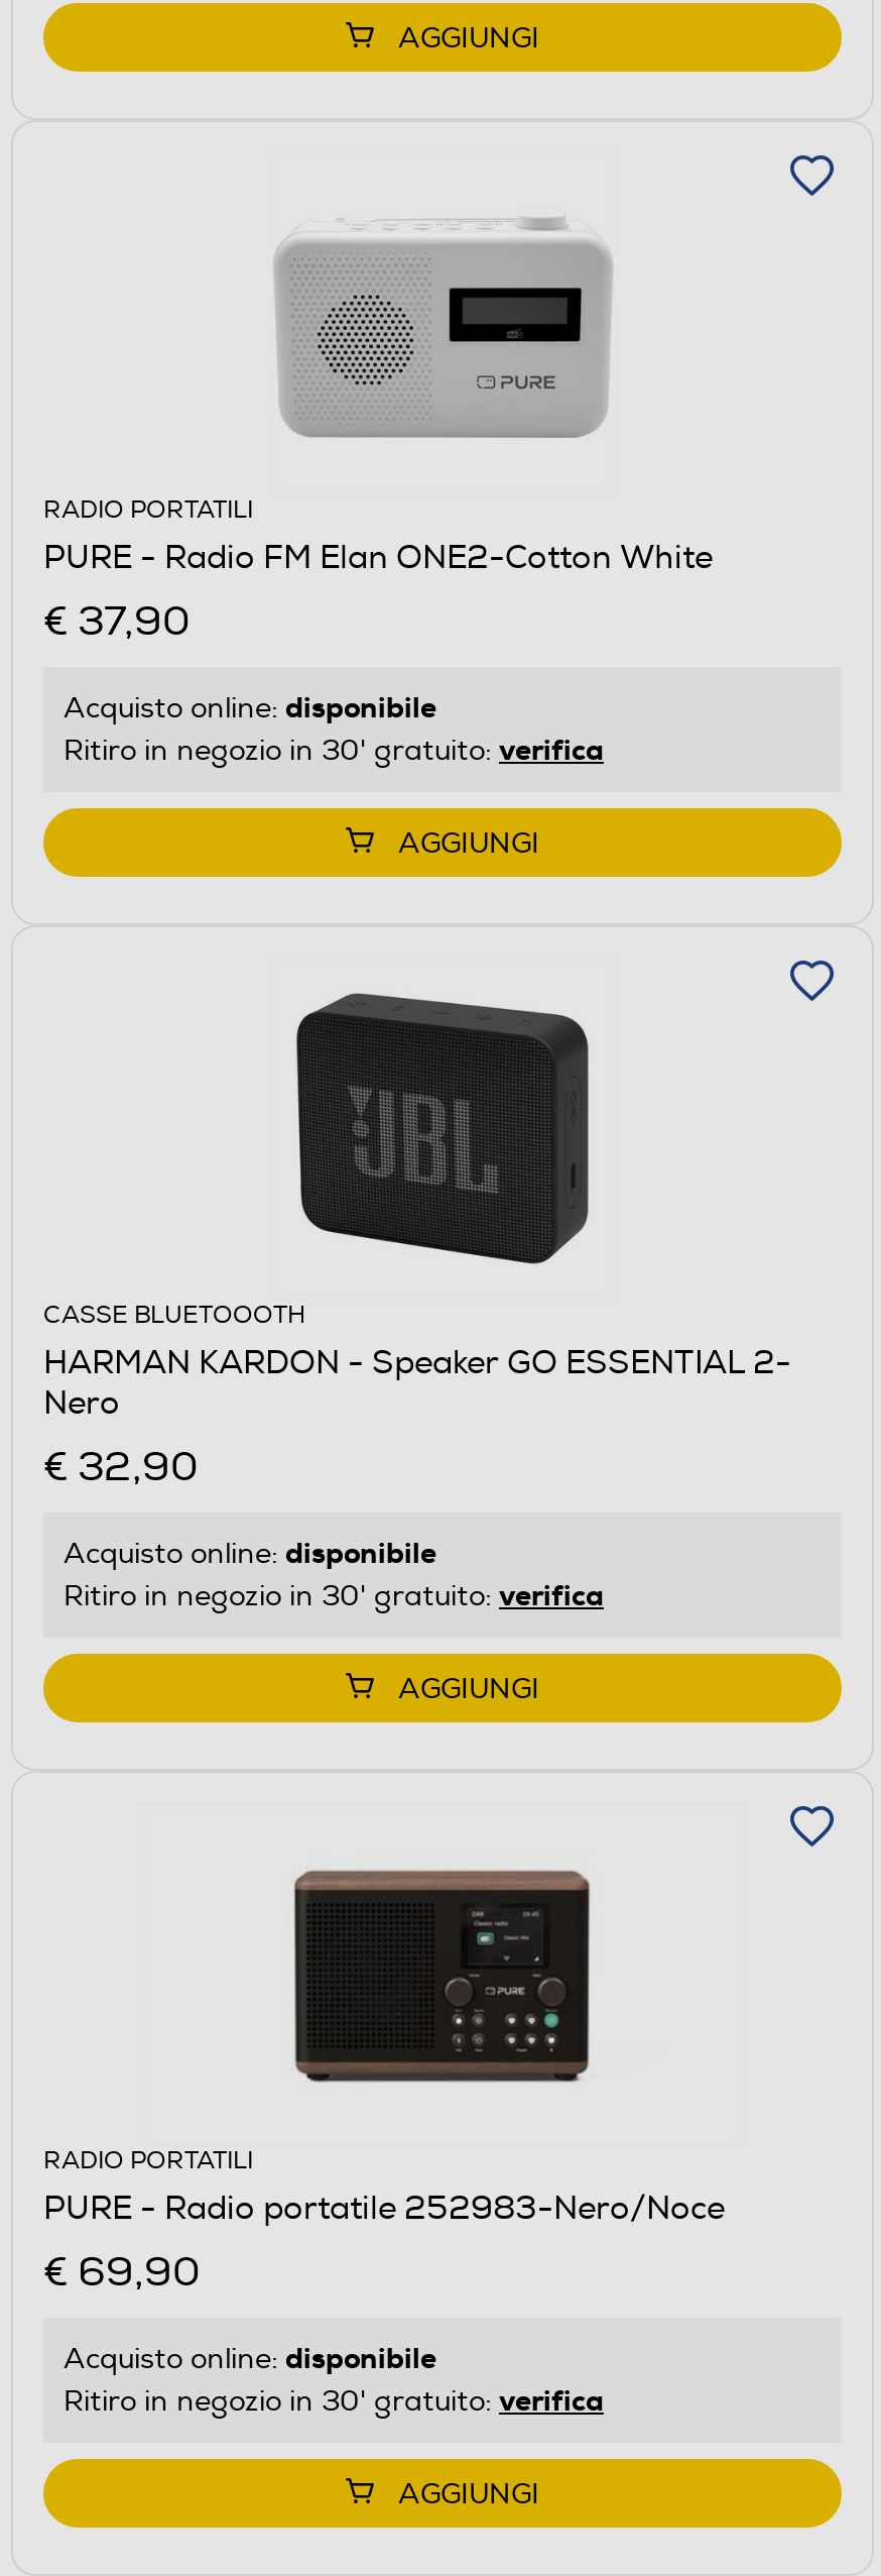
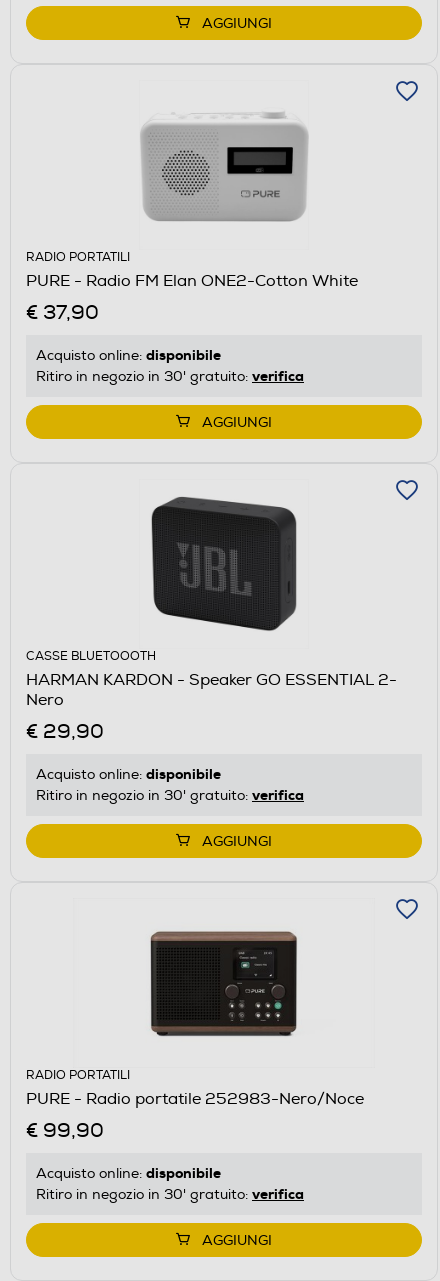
[43,1441,199,1492] € 32,90 -> [26,719,104,744] € 29,90
[43,2246,201,2297] € 69,90 -> [26,1118,104,1143] € 99,90

